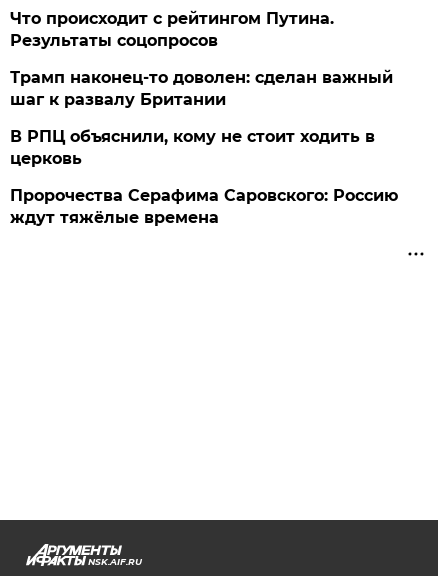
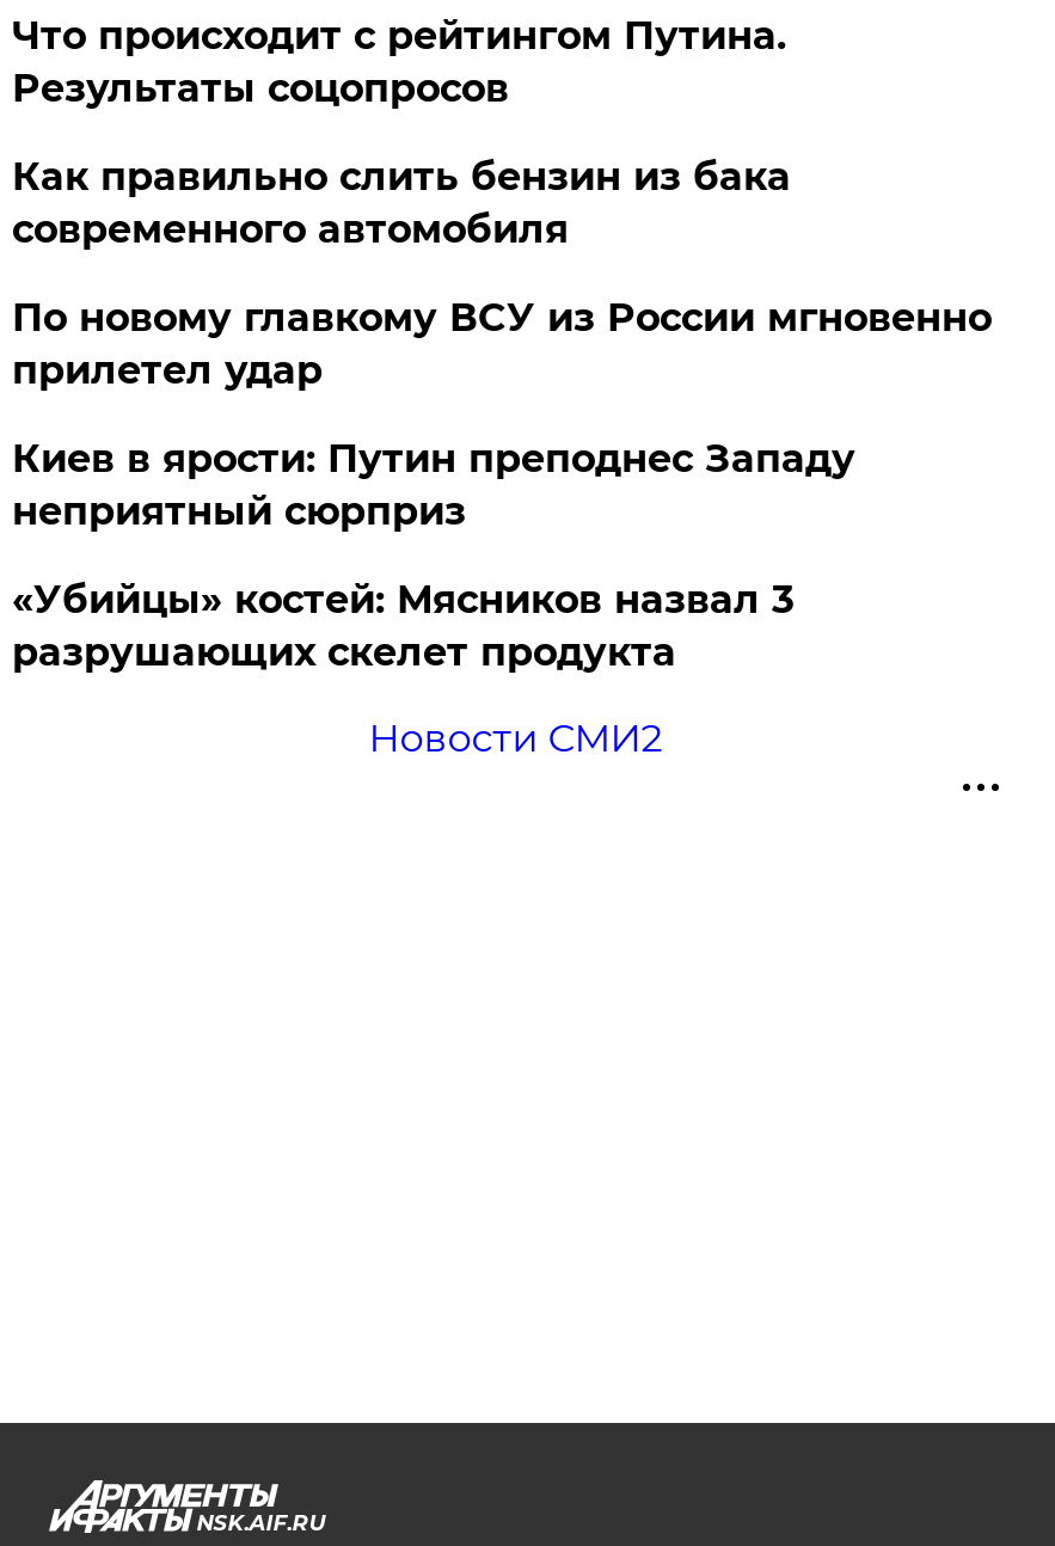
[10,68,398,227] Трамп наконец-то доволен: сделан важный | шаг к развалу Британии | В РПЦ объяснили, кому не стоит ходить в | церковь | Пророчества Серафима Саровского: Россию | ждут тяжёлые времена -> [12,154,991,761] Как правильно слить бензин из бака | современного автомобиля | По новому главкому ВСУ из России мгновенно | прилетел удар | Киев в ярости: Путин преподнес Западу | неприятный сюрприз | «Убийцы» костей: Мясников назвал 3 | разрушающих скелет продукта | Новости СМИ2

